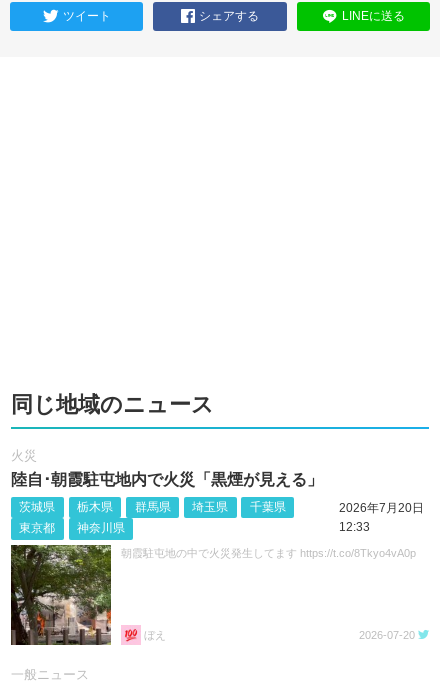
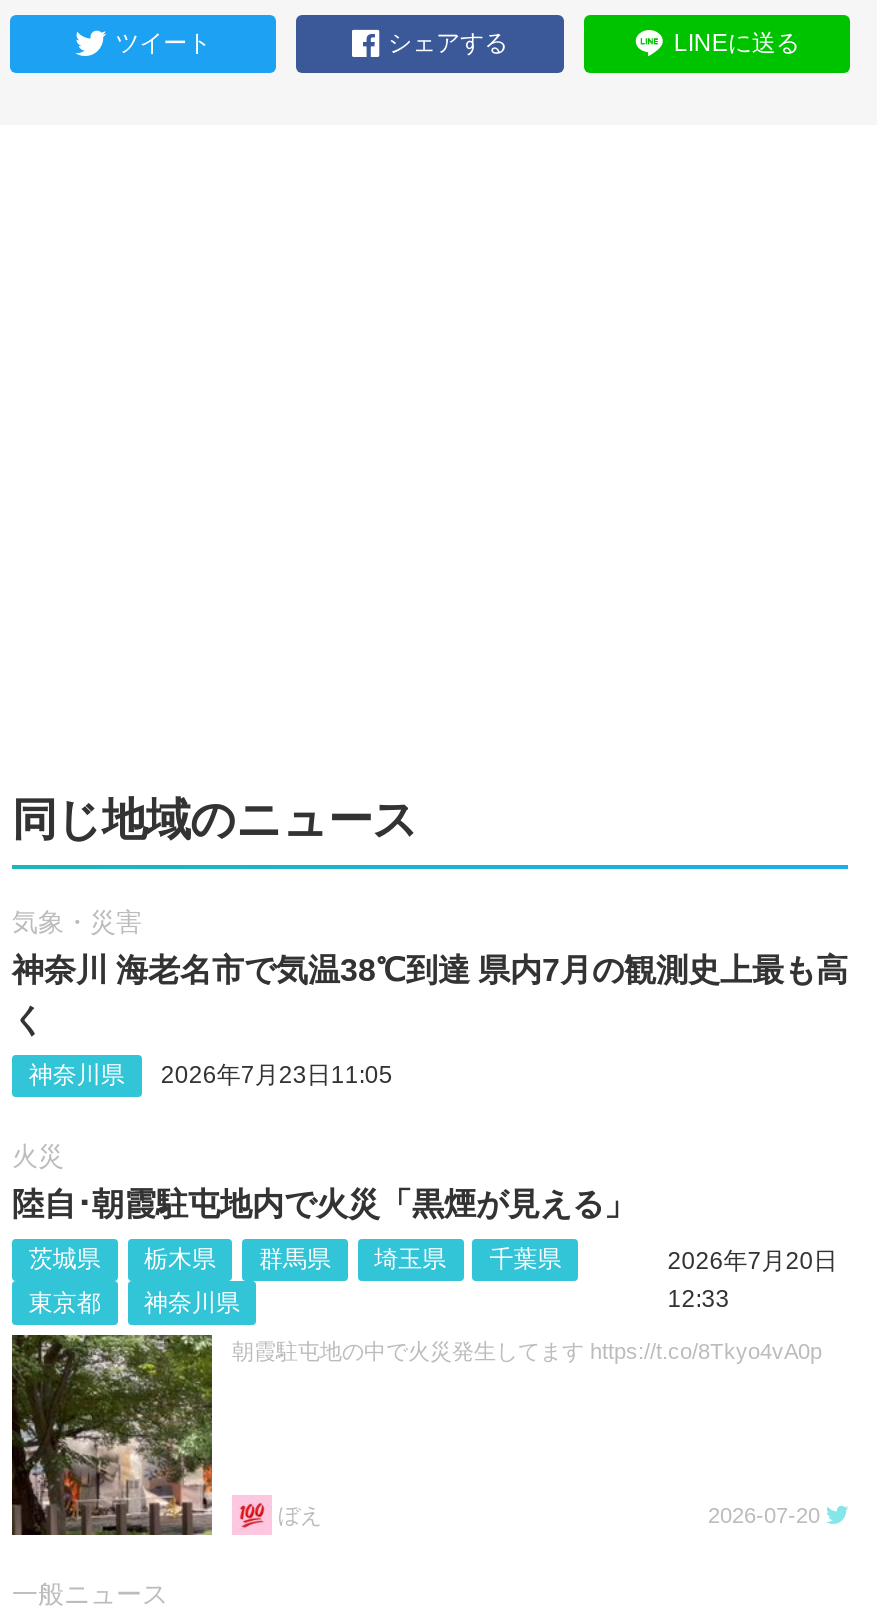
none -> [12,907,848,1089] 気象・災害 | 神奈川 海老名市で気温38℃到達 県内7月の観測史上最も高 | く | 神奈川県 | 2026年7月23日11:05

